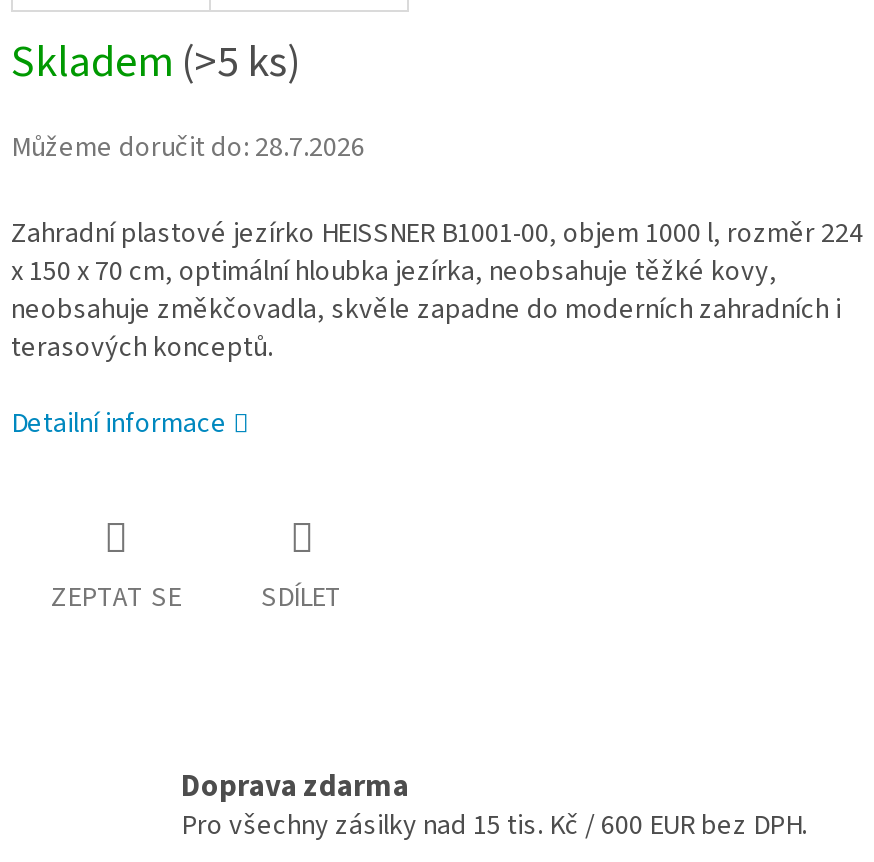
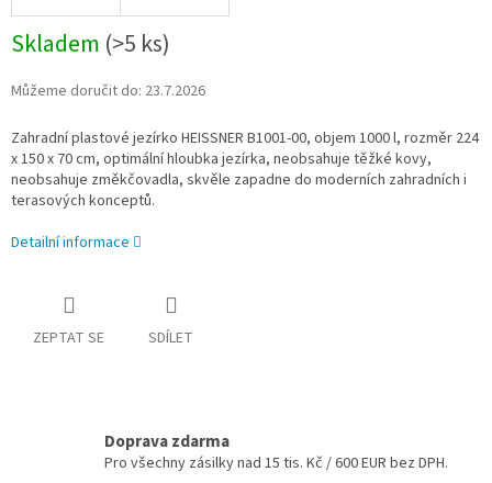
[11,129,365,169] Můžeme doručit do: 28.7.2026 -> [11,81,205,103] Můžeme doručit do: 23.7.2026

